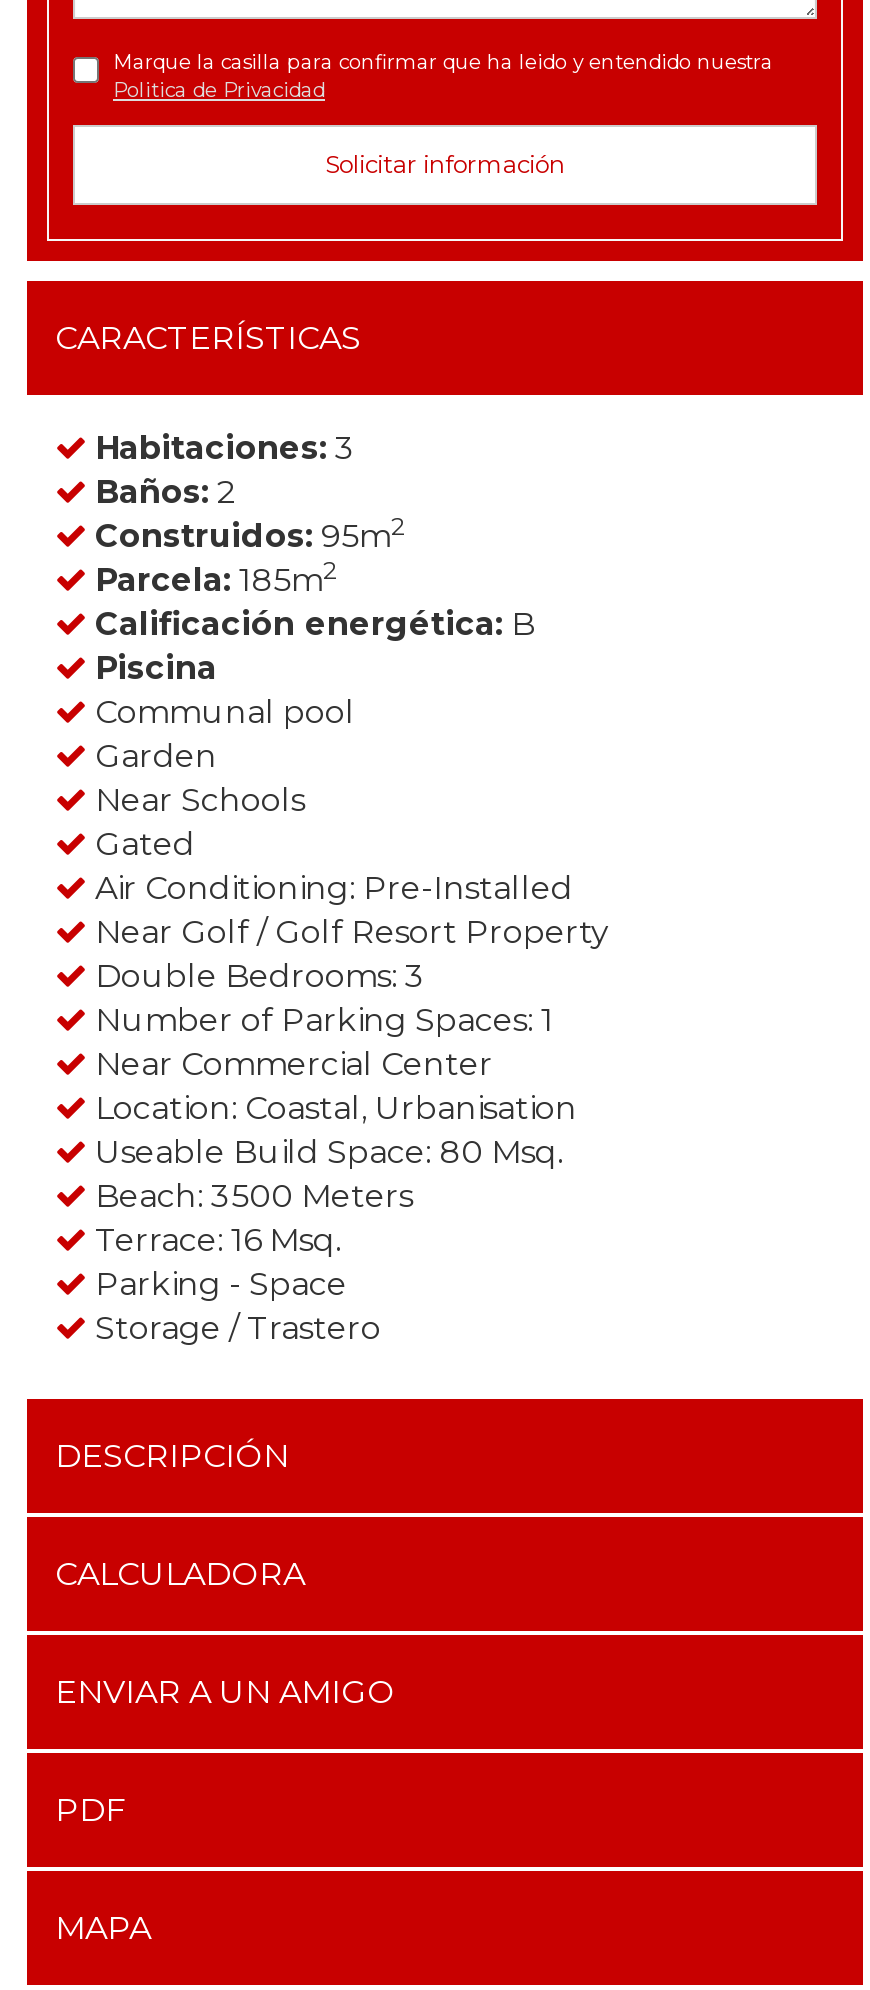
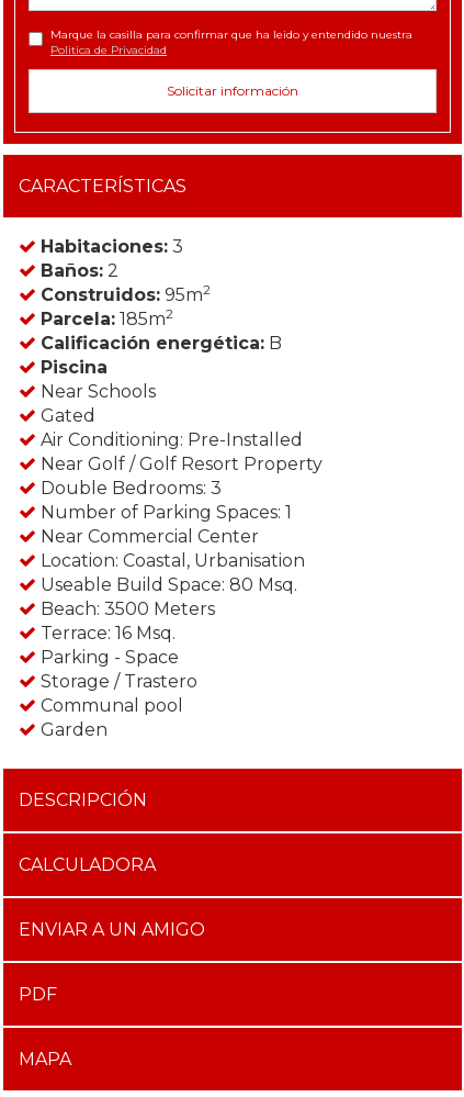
moved [87,693,355,775] -> [36,695,183,740]: Communal pool | Garden
moved [87,781,609,1347] -> [36,381,322,692]: Near Schools | Gated | Air Conditioning: Pre-Installed | ... | Parking - Space | Storage / Trastero

